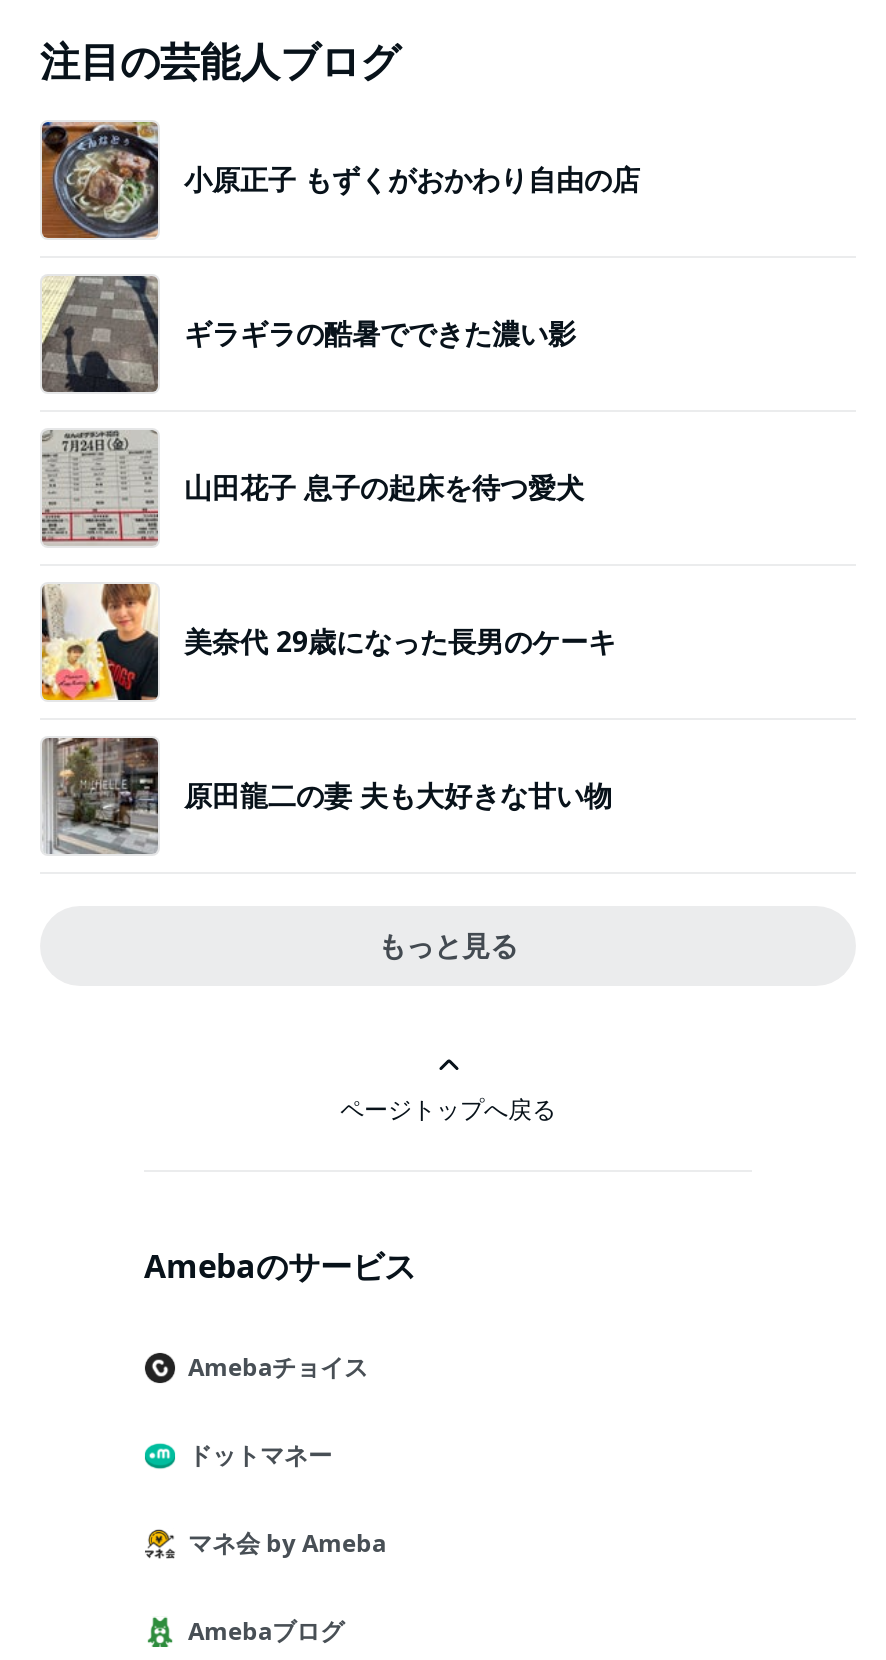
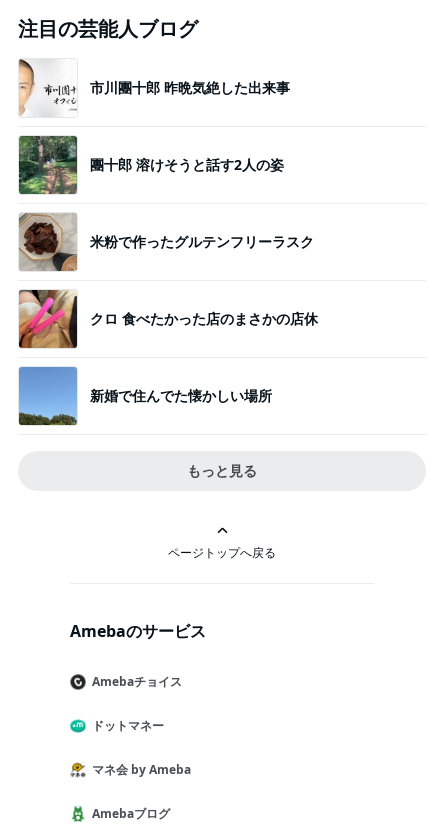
[40,120,640,240] [image] | 小原正子 もずくがおかわり自由の店 -> [18,59,290,117] [image] | 市川團十郎 昨晩気絶した出来事
[40,274,576,394] [image] | ギラギラの酷暑でできた濃い影 -> [18,135,284,195] [image] | 團十郎 溶けそうと話す2人の姿
[42,430,584,544] [image] | 山田花子 息子の起床を待つ愛犬 -> [19,213,314,272] [image] | 米粉で作ったグルテンフリーラスク
[40,582,616,702] [image] | 美奈代 29歳になった長男のケーキ -> [18,289,318,349] [image] | クロ 食べたかった店のまさかの店休
[42,736,612,856] [image] | 原田龍二の妻 夫も大好きな甘い物 -> [18,366,272,426] [image] | 新婚で住んでた懐かしい場所

